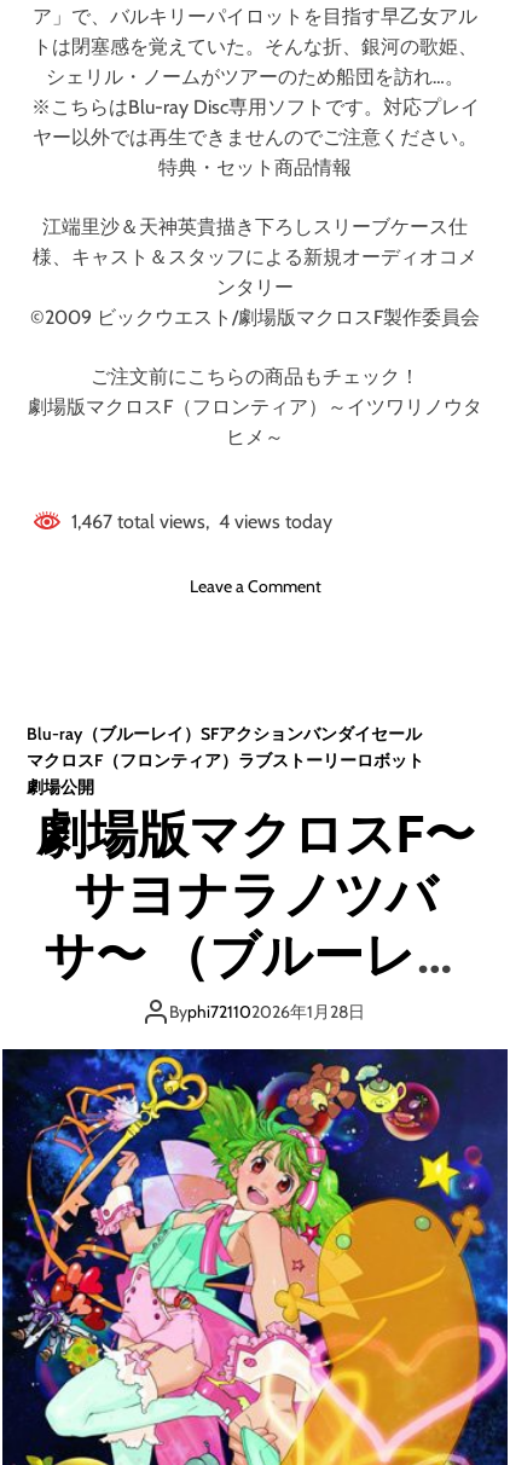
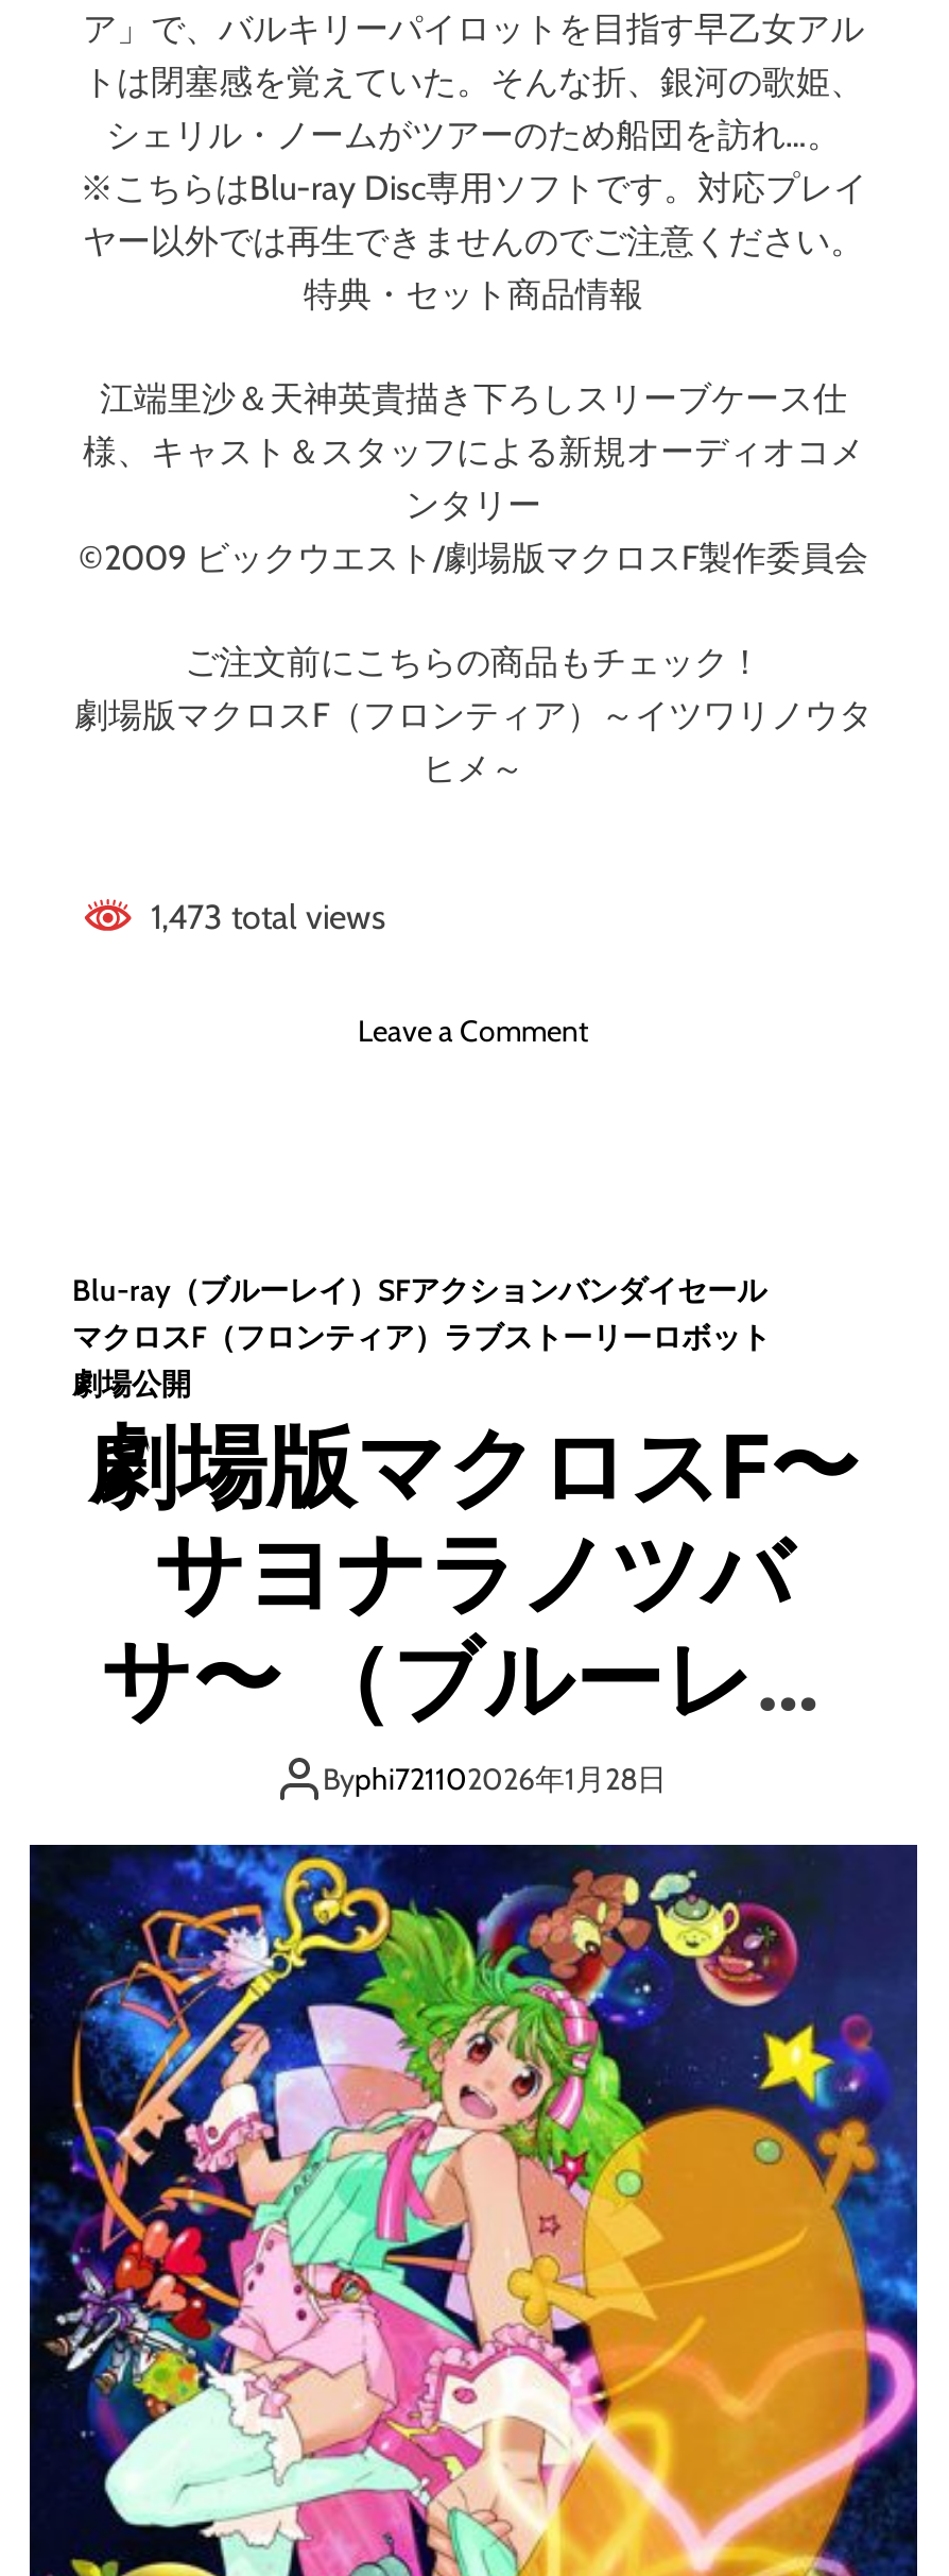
[62,509,332,532] 1,467 total views, 4 views today -> [134,896,386,936] 1,473 total views

